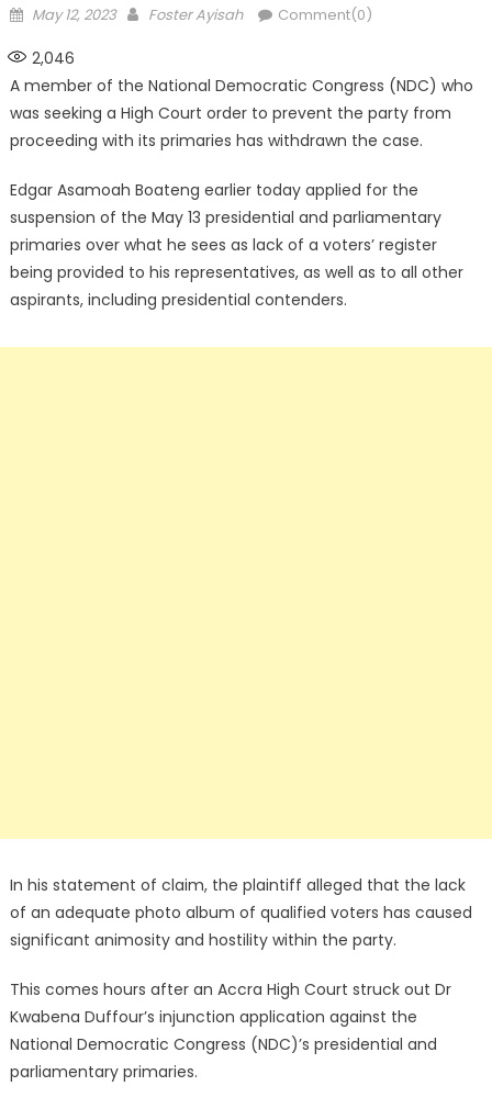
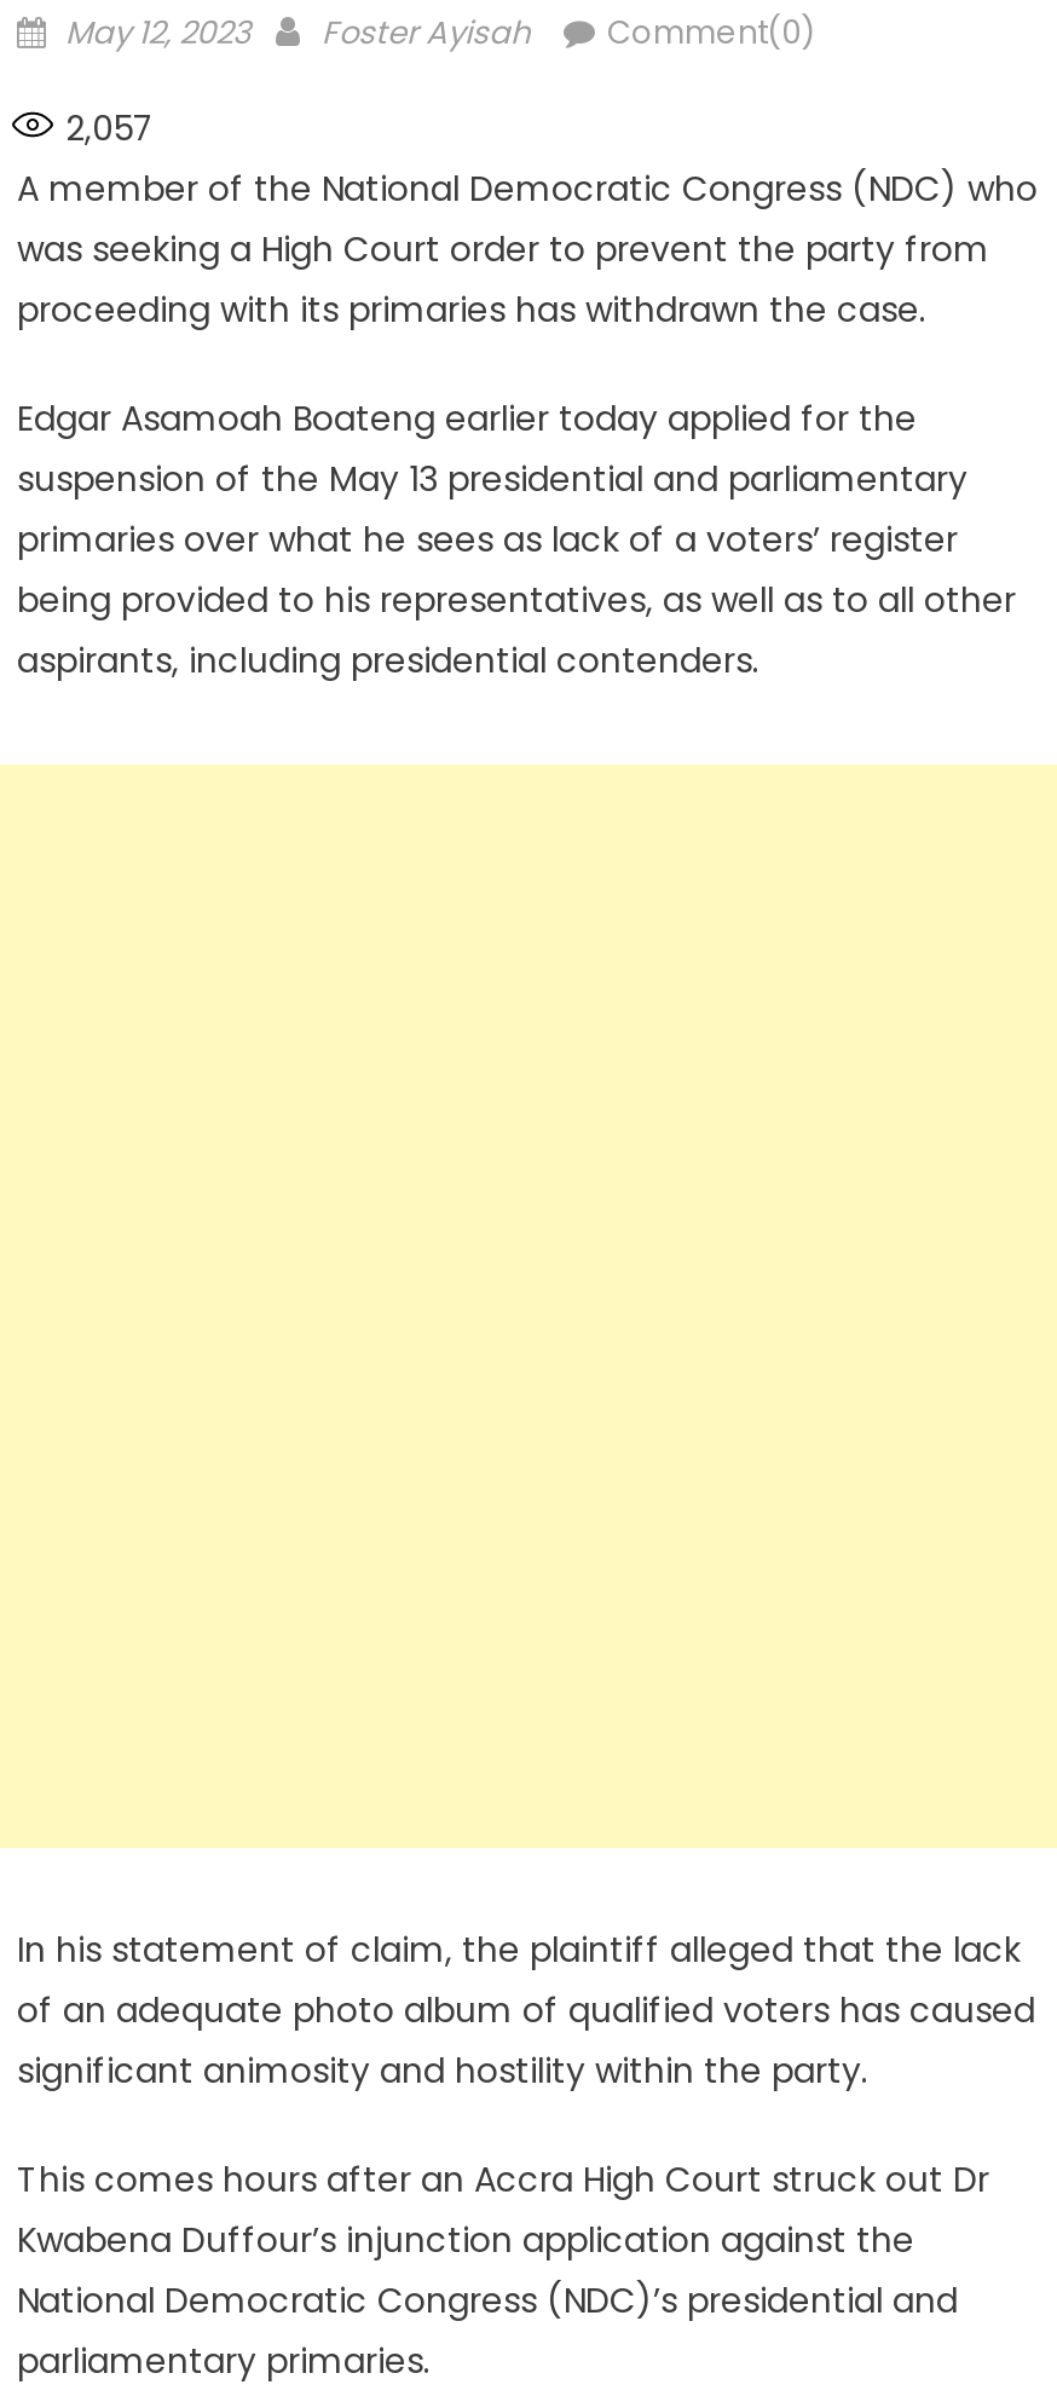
[32,48,75,70] 2,046 -> [65,105,155,153] 2,057

